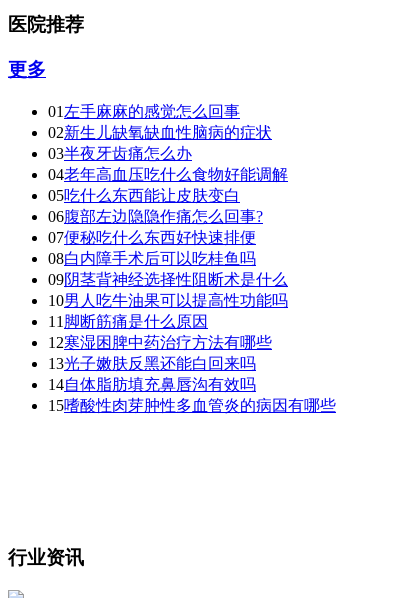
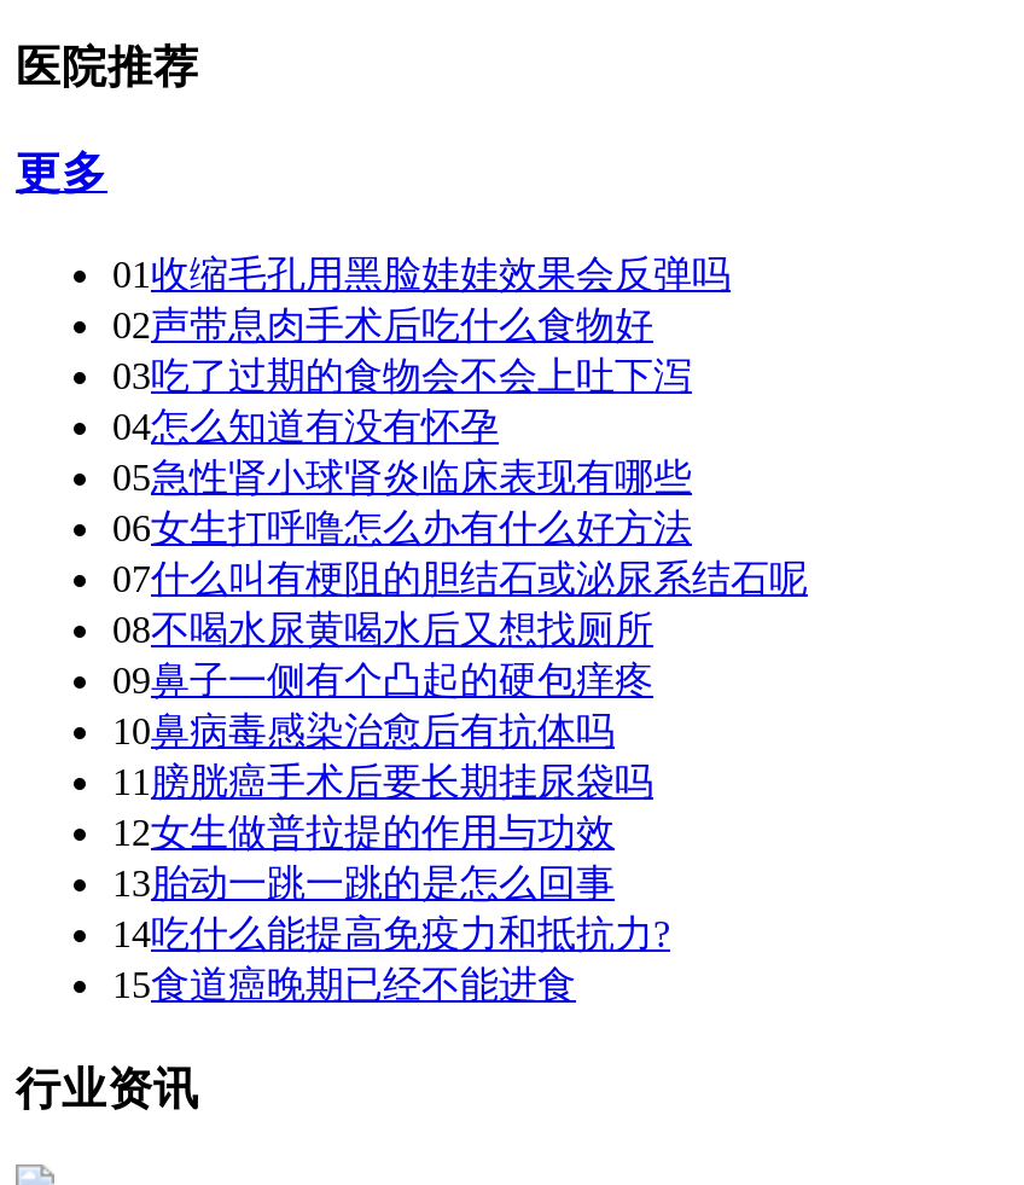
[48,103,336,414] 01左手麻麻的感觉怎么回事 | 02新生儿缺氧缺血性脑病的症状 | 03半夜牙齿痛怎么办 | 04老年高血压吃什么食物好能调解 | 05吃什么东西能让皮肤变白 | 06腹部左边隐隐作痛怎么回事? | 07便秘吃什么东西好快速排便 | 08白内障手术后可以吃桂鱼吗 | 09阴茎背神经选择性阻断术是什么 | 10男人吃牛油果可以提高性功能吗 | 11脚断筋痛是什么原因 | 12寒湿困脾中药治疗方法有哪些 | 13光子嫩肤反黑还能白回来吗 | 14自体脂肪填充鼻唇沟有效吗 | 15嗜酸性肉芽肿性多血管炎的病因有哪些 -> [112,254,808,1005] 01收缩毛孔用黑脸娃娃效果会反弹吗 | 02声带息肉手术后吃什么食物好 | 03吃了过期的食物会不会上吐下泻 | 04怎么知道有没有怀孕 | 05急性肾小球肾炎临床表现有哪些 | 06女生打呼噜怎么办有什么好方法 | 07什么叫有梗阻的胆结石或泌尿系结石呢 | 08不喝水尿黄喝水后又想找厕所 | 09鼻子一侧有个凸起的硬包痒疼 | 10鼻病毒感染治愈后有抗体吗 | 11膀胱癌手术后要长期挂尿袋吗 | 12女生做普拉提的作用与功效 | 13胎动一跳一跳的是怎么回事 | 14吃什么能提高免疫力和抵抗力? | 15食道癌晚期已经不能进食

